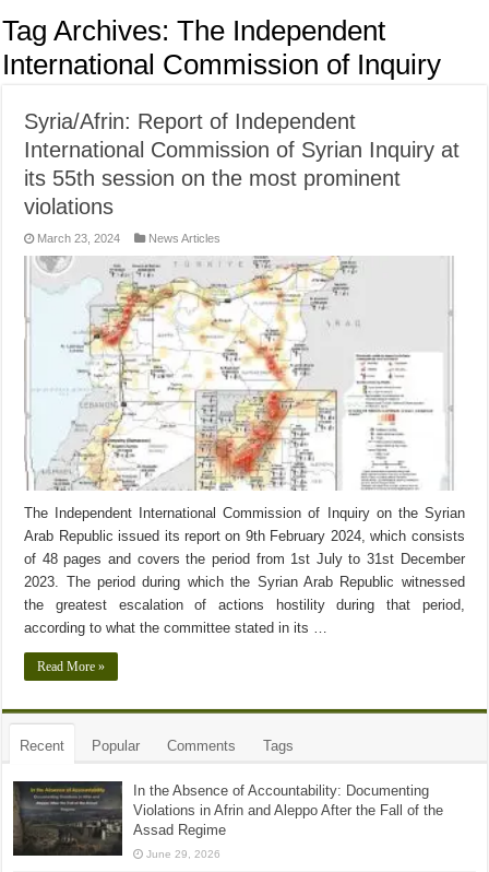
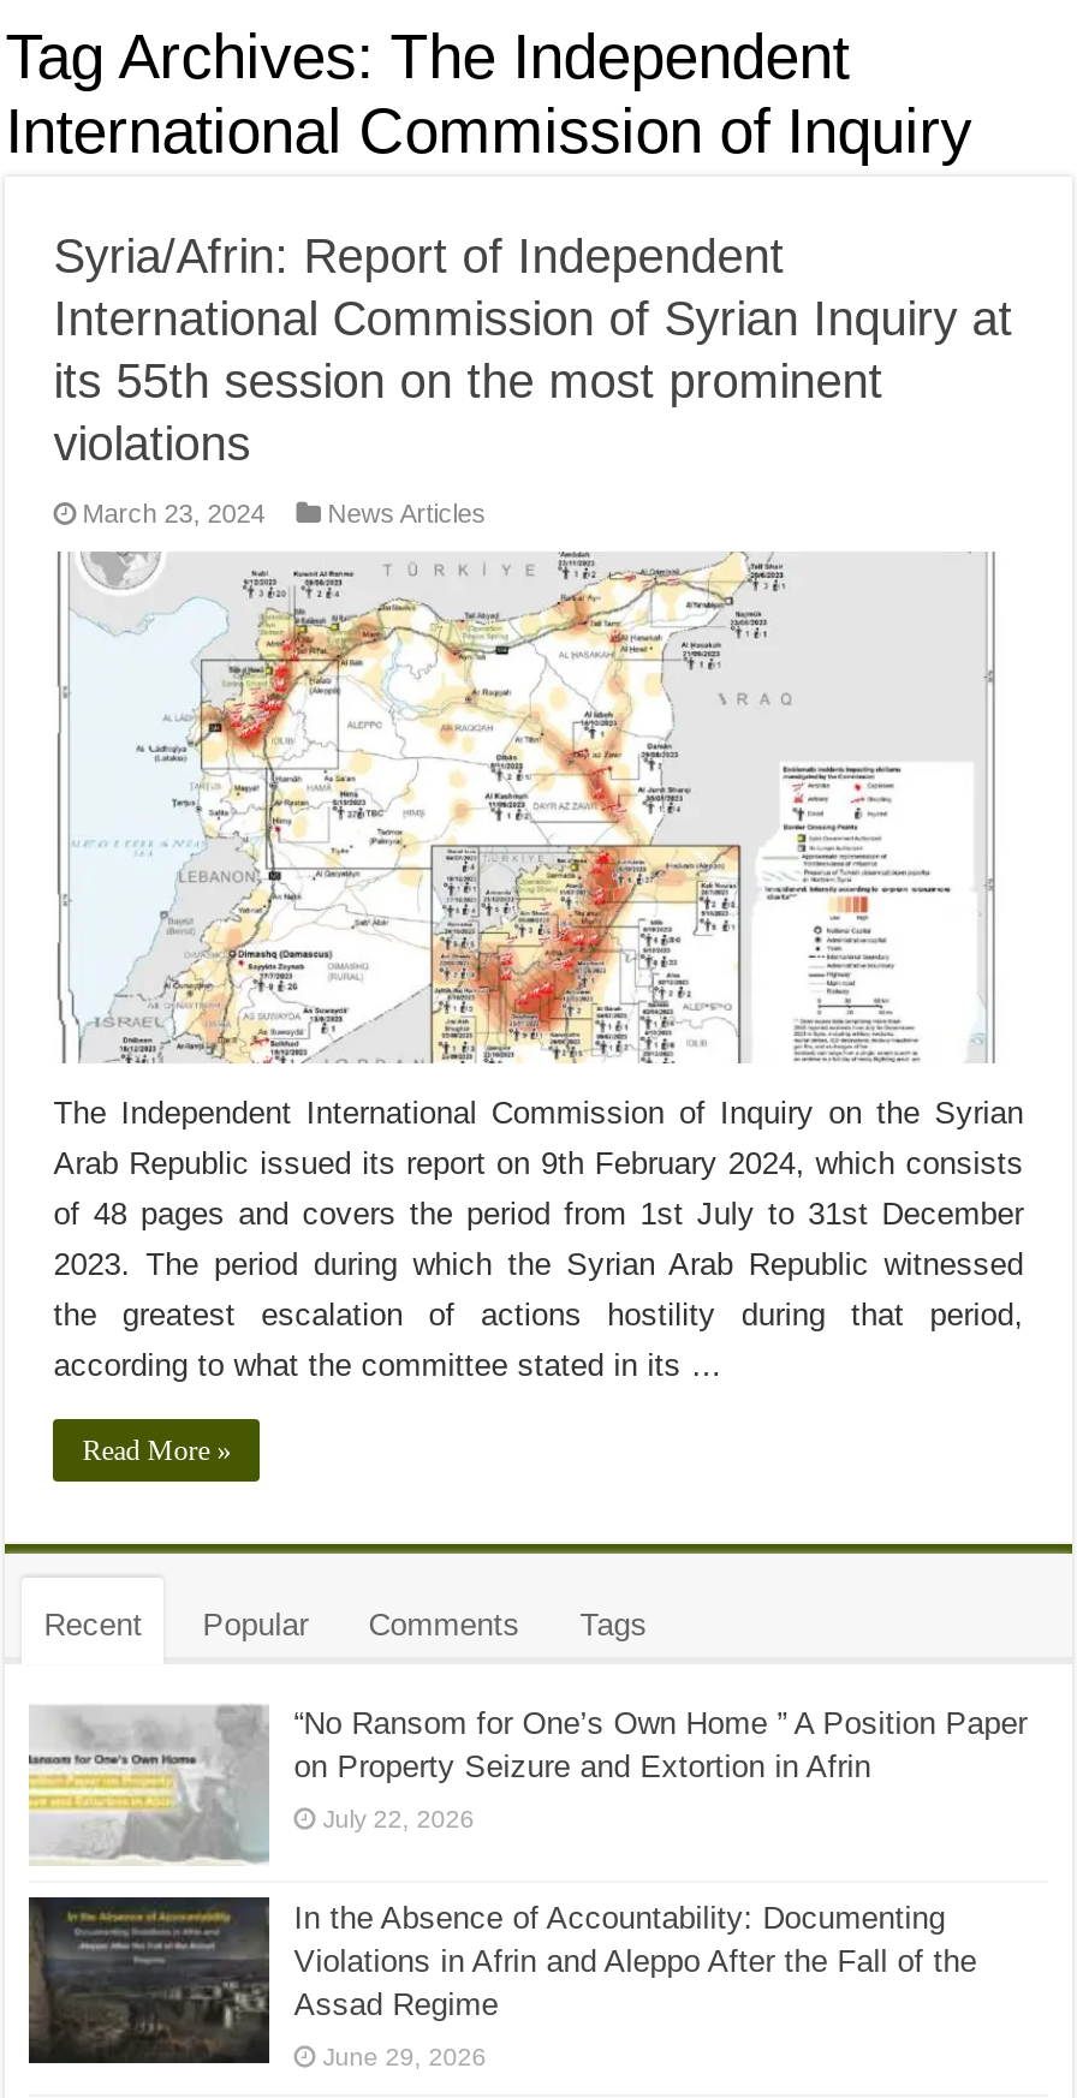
none -> [26,1705,1027,1866] [image] | “No Ransom for One’s Own Home ” A Position Paper | on Property Seizure and Extortion in Afrin | July 22, 2026

